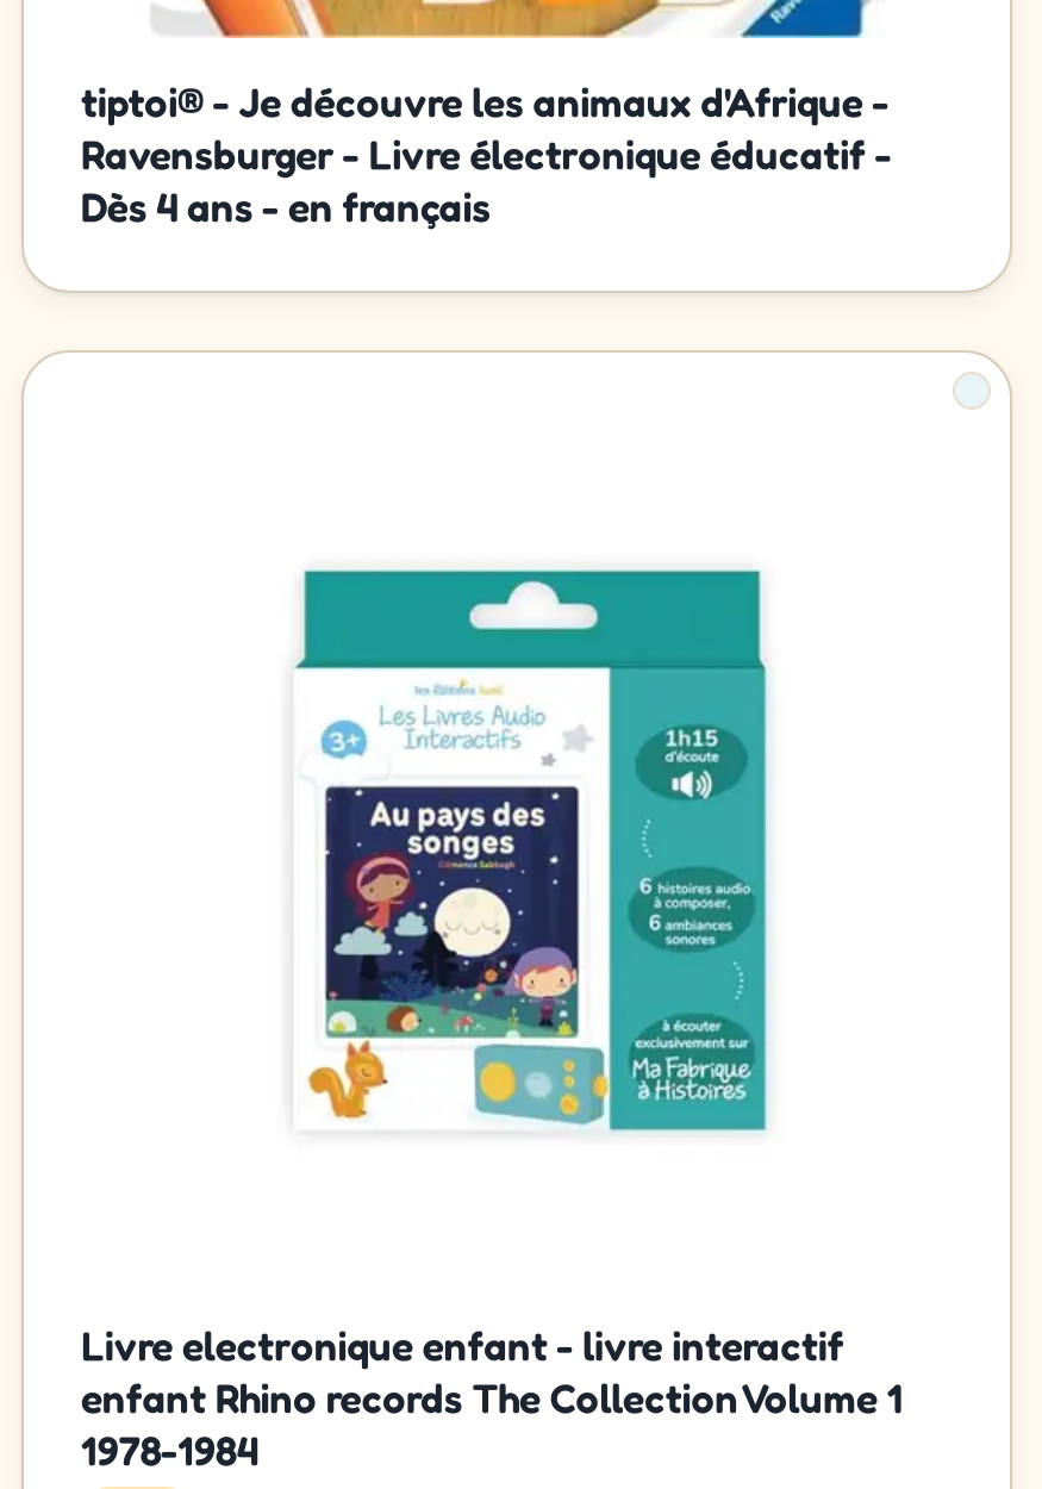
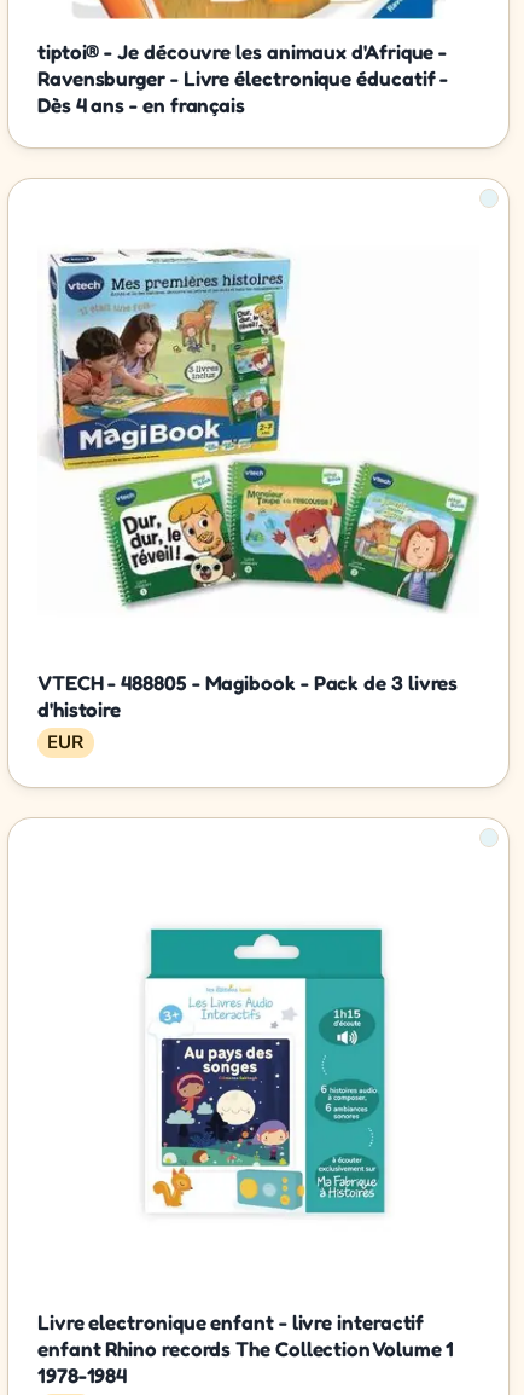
none -> [37,670,458,755] VTECH - 488805 - Magibook - Pack de 3 livres | d'histoire | EUR
none -> [46,248,478,612] [image]

